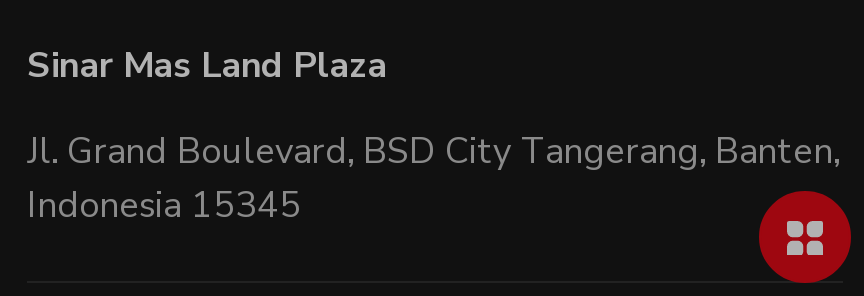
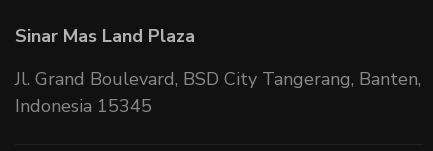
[757,188,853,286] [image] -> none

